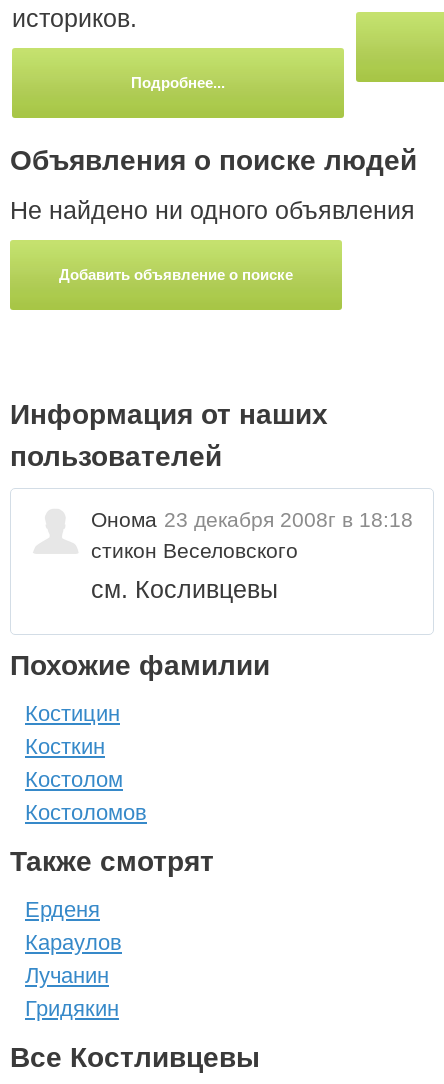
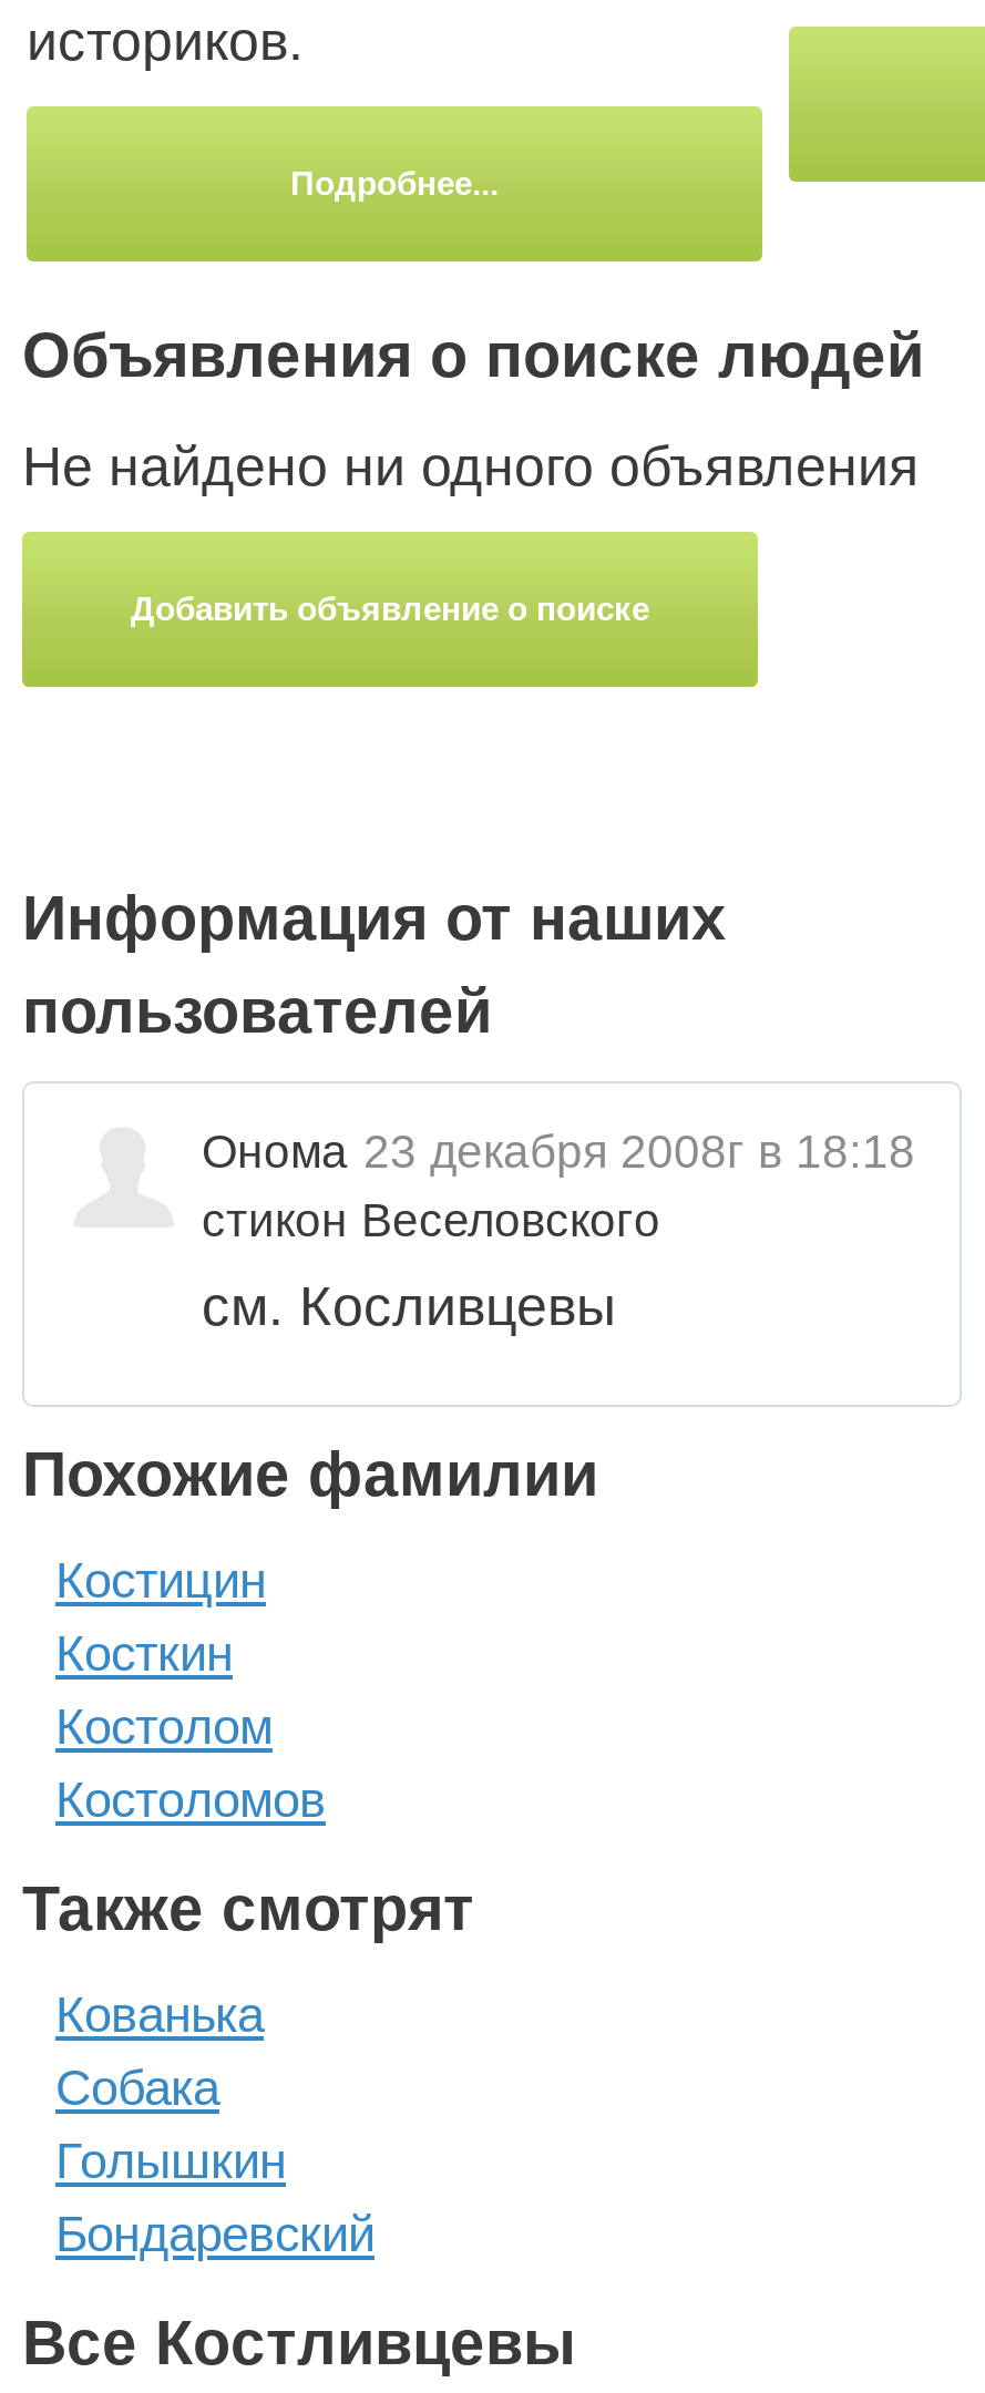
[25,897,122,1021] Ерденя | Караулов | Лучанин | Гридякин -> [55,1988,374,2263] Кованька | Собака | Голышкин | Бондаревский

